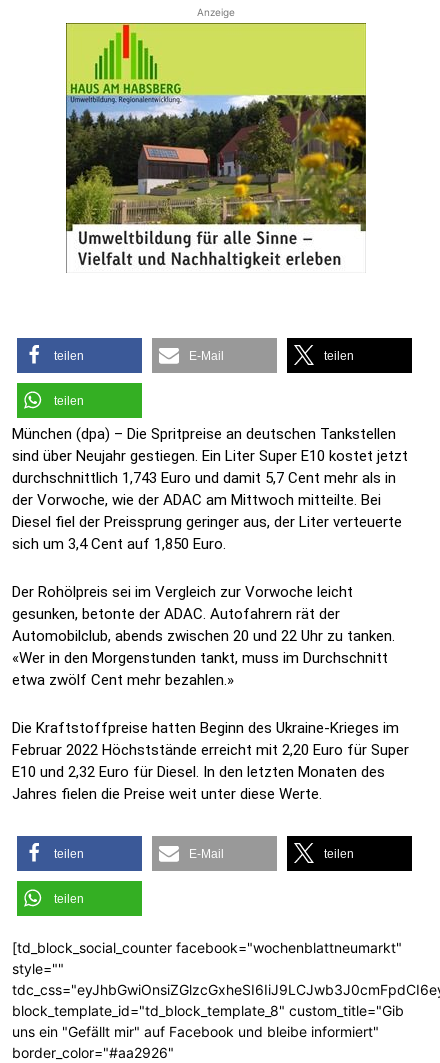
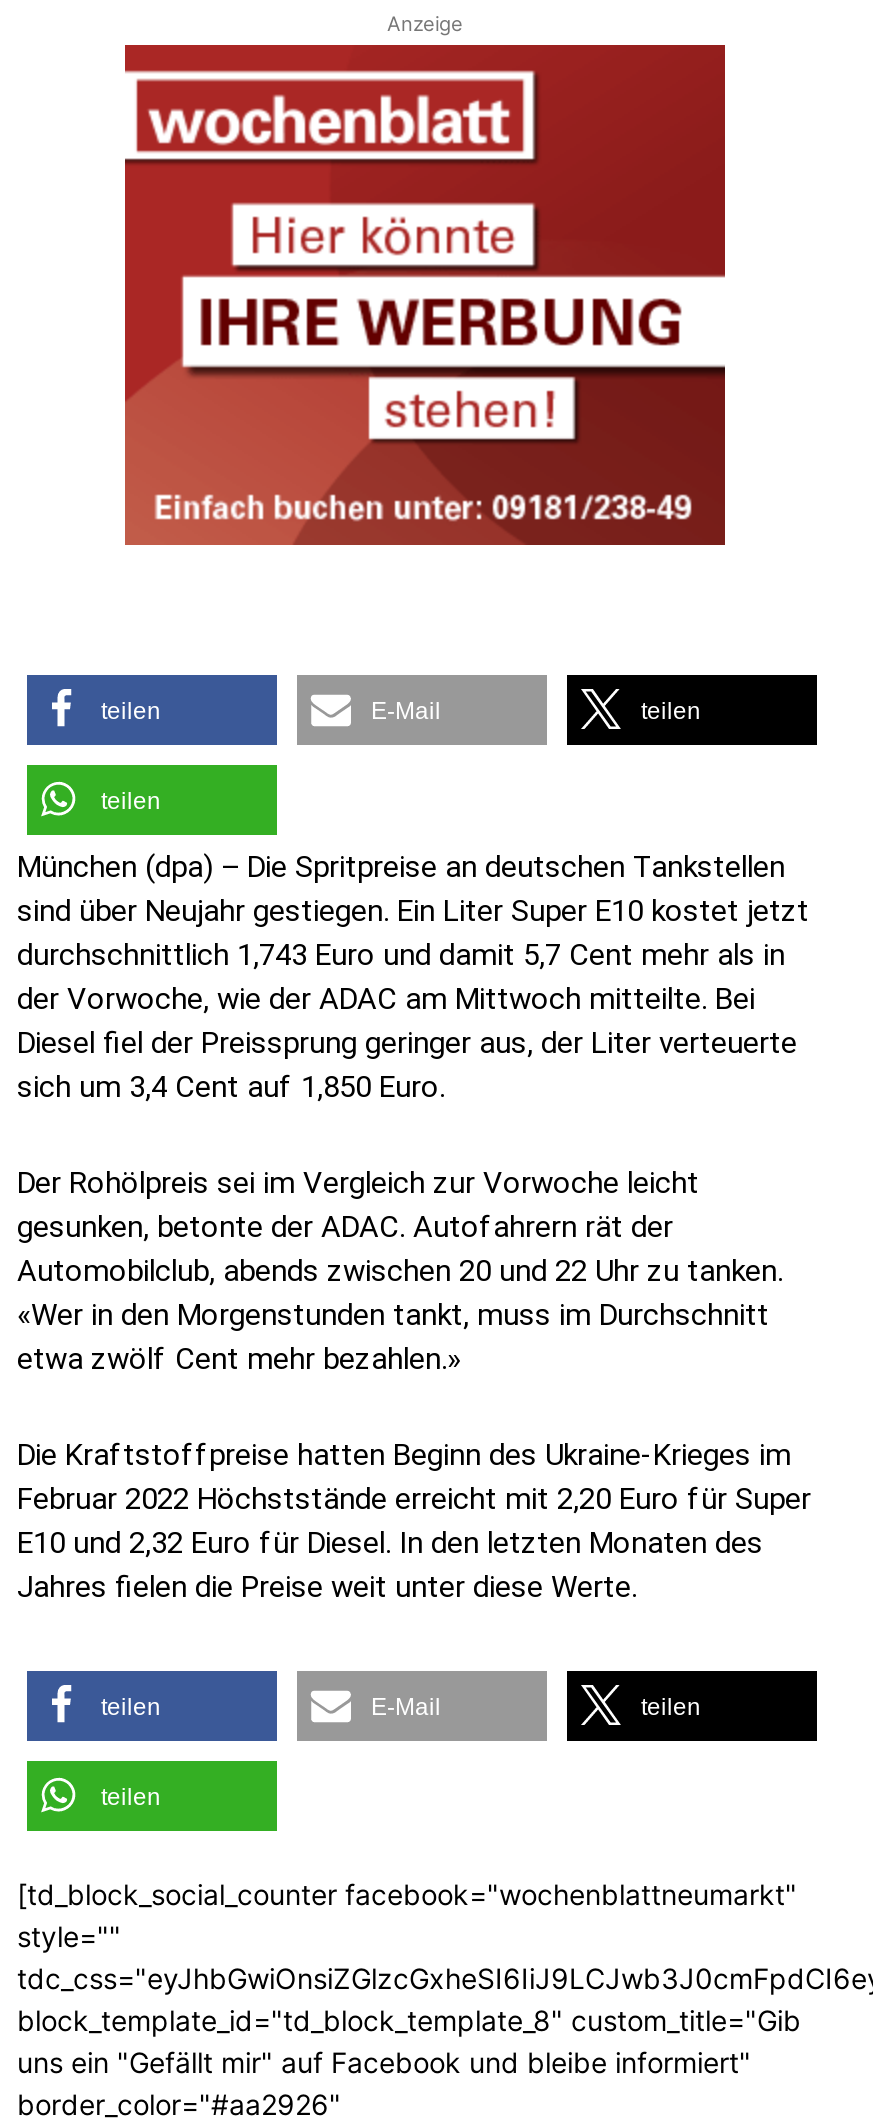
[65,22,367,273] [image] -> [123,43,727,547] [image]

